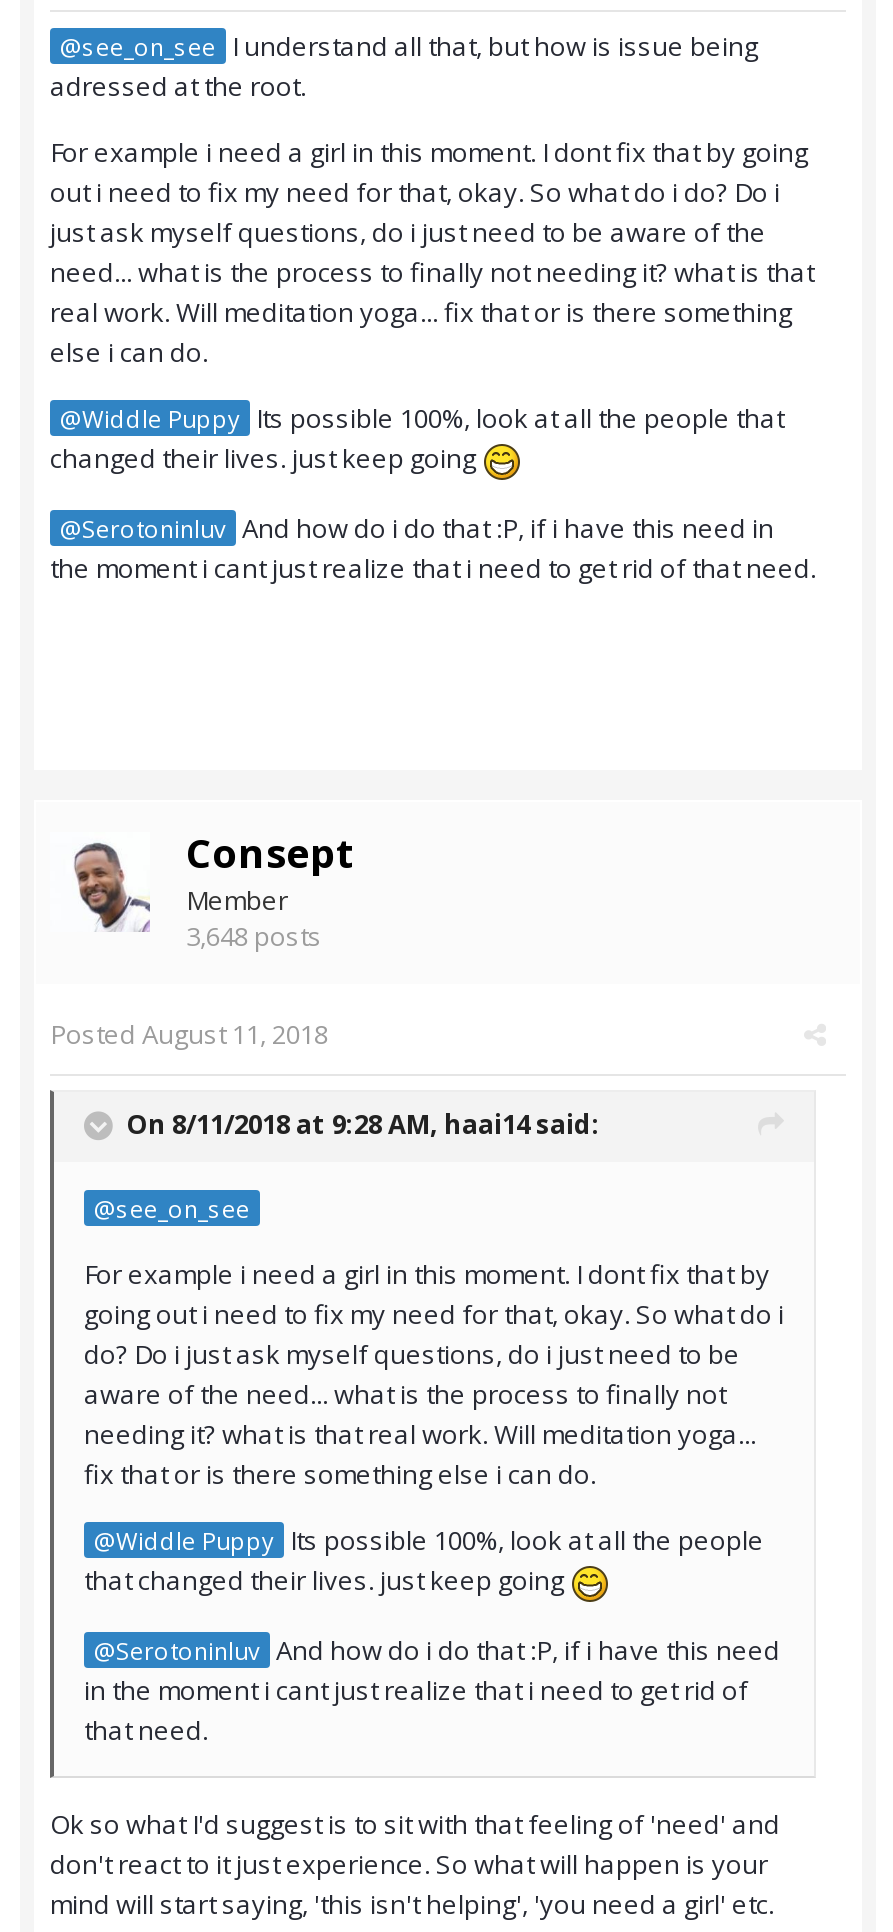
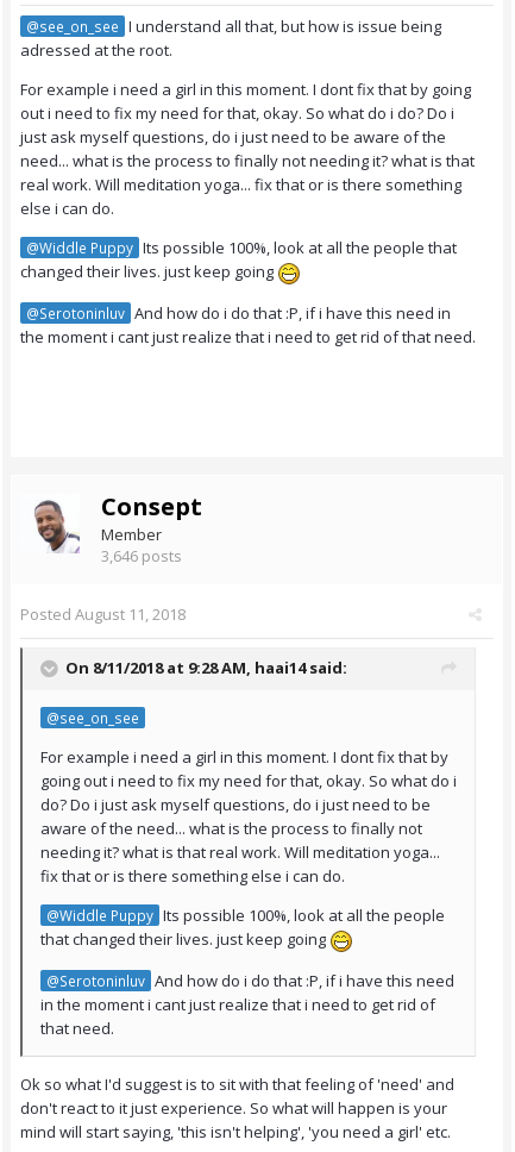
[186,918,322,954] 3,648 posts -> [101,545,182,567] 3,646 posts

